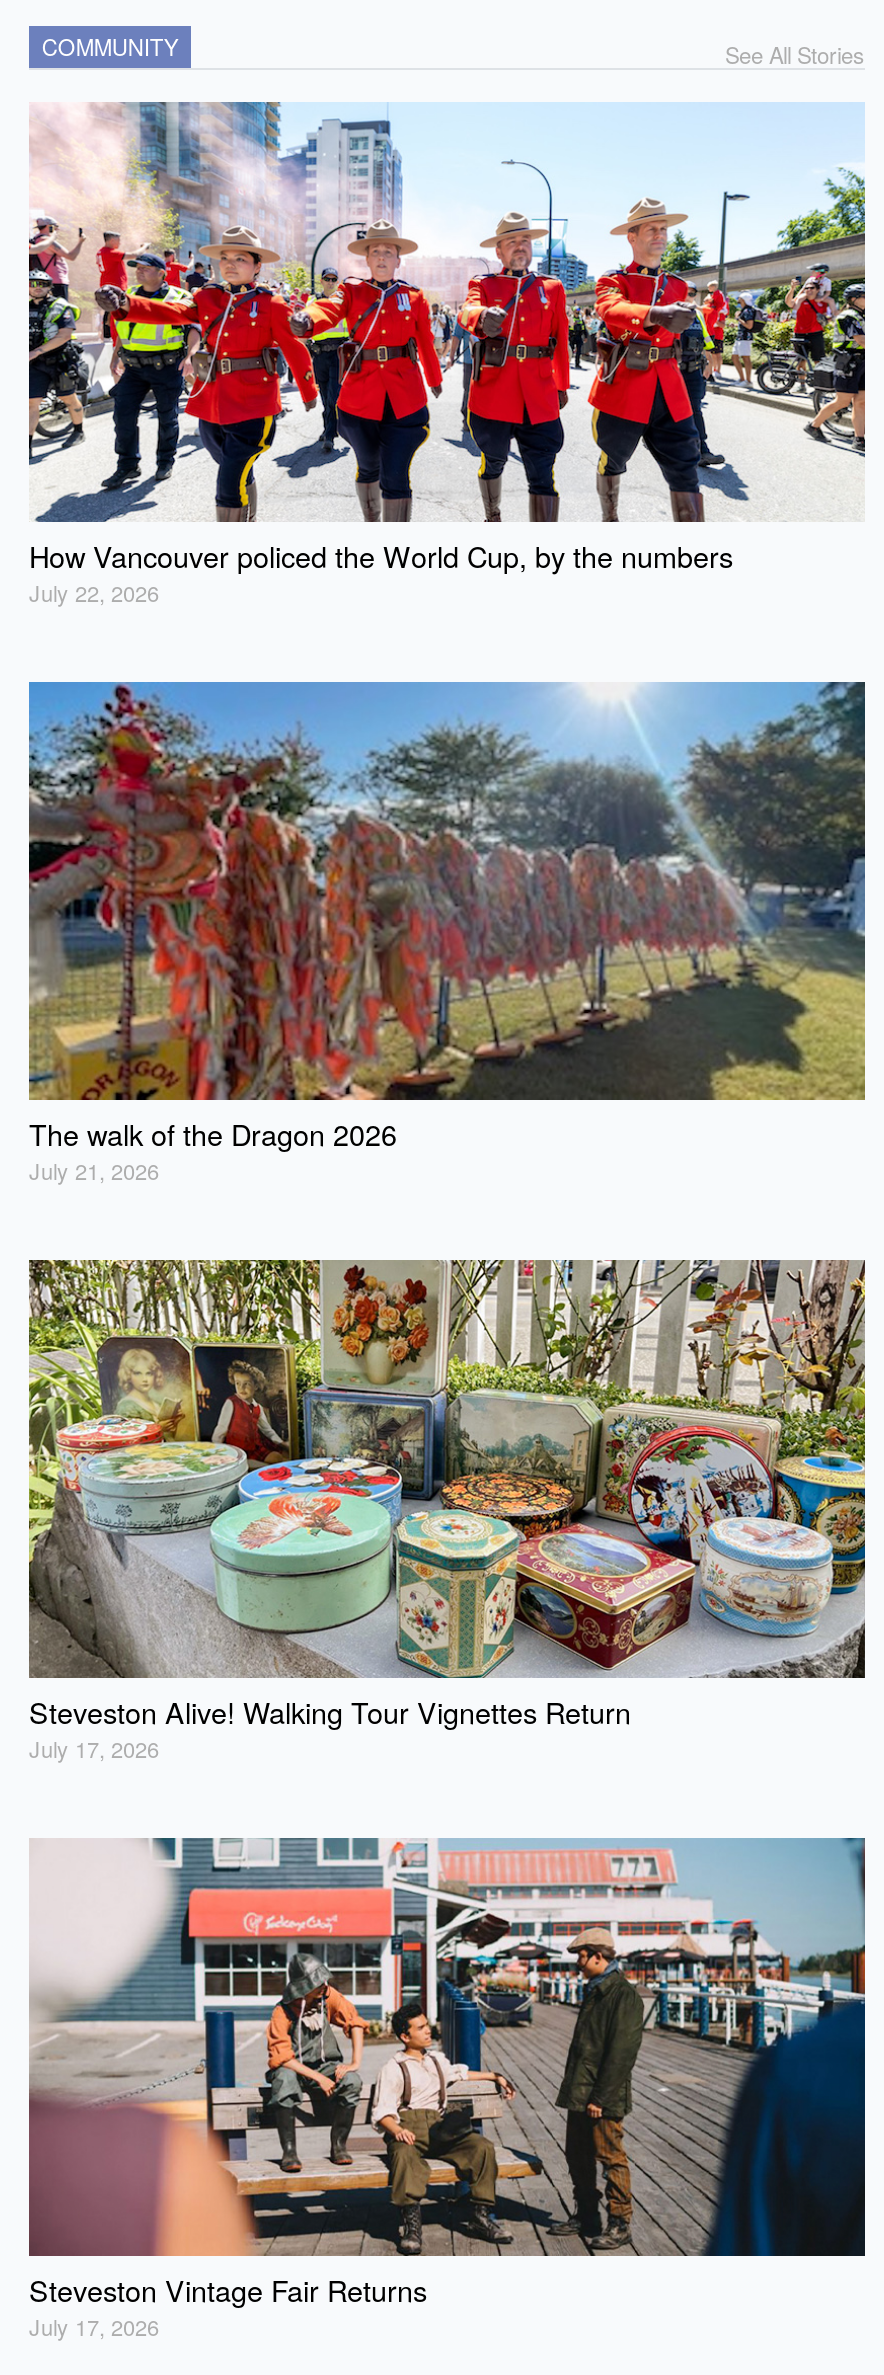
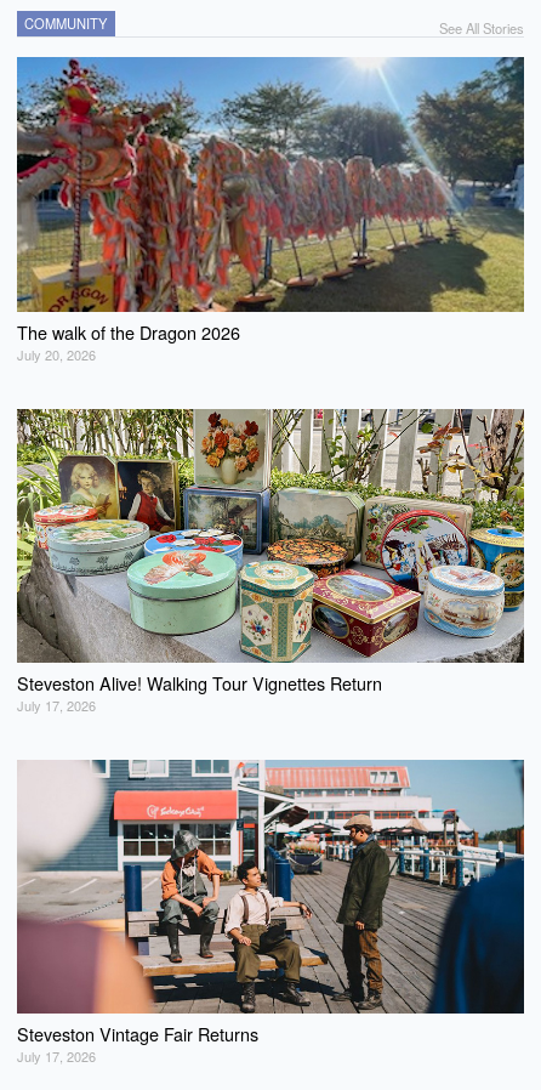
[27,102,867,607] [image] | How Vancouver policed the World Cup, by the numbers | July 22, 2026 -> none
[29,1154,159,1186] July 21, 2026 -> [17,344,96,364] July 20, 2026

